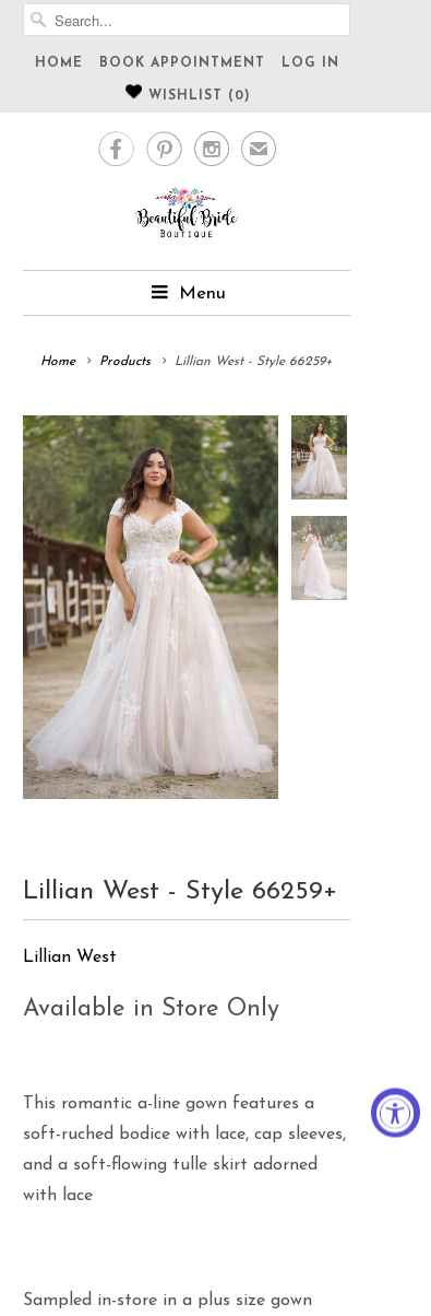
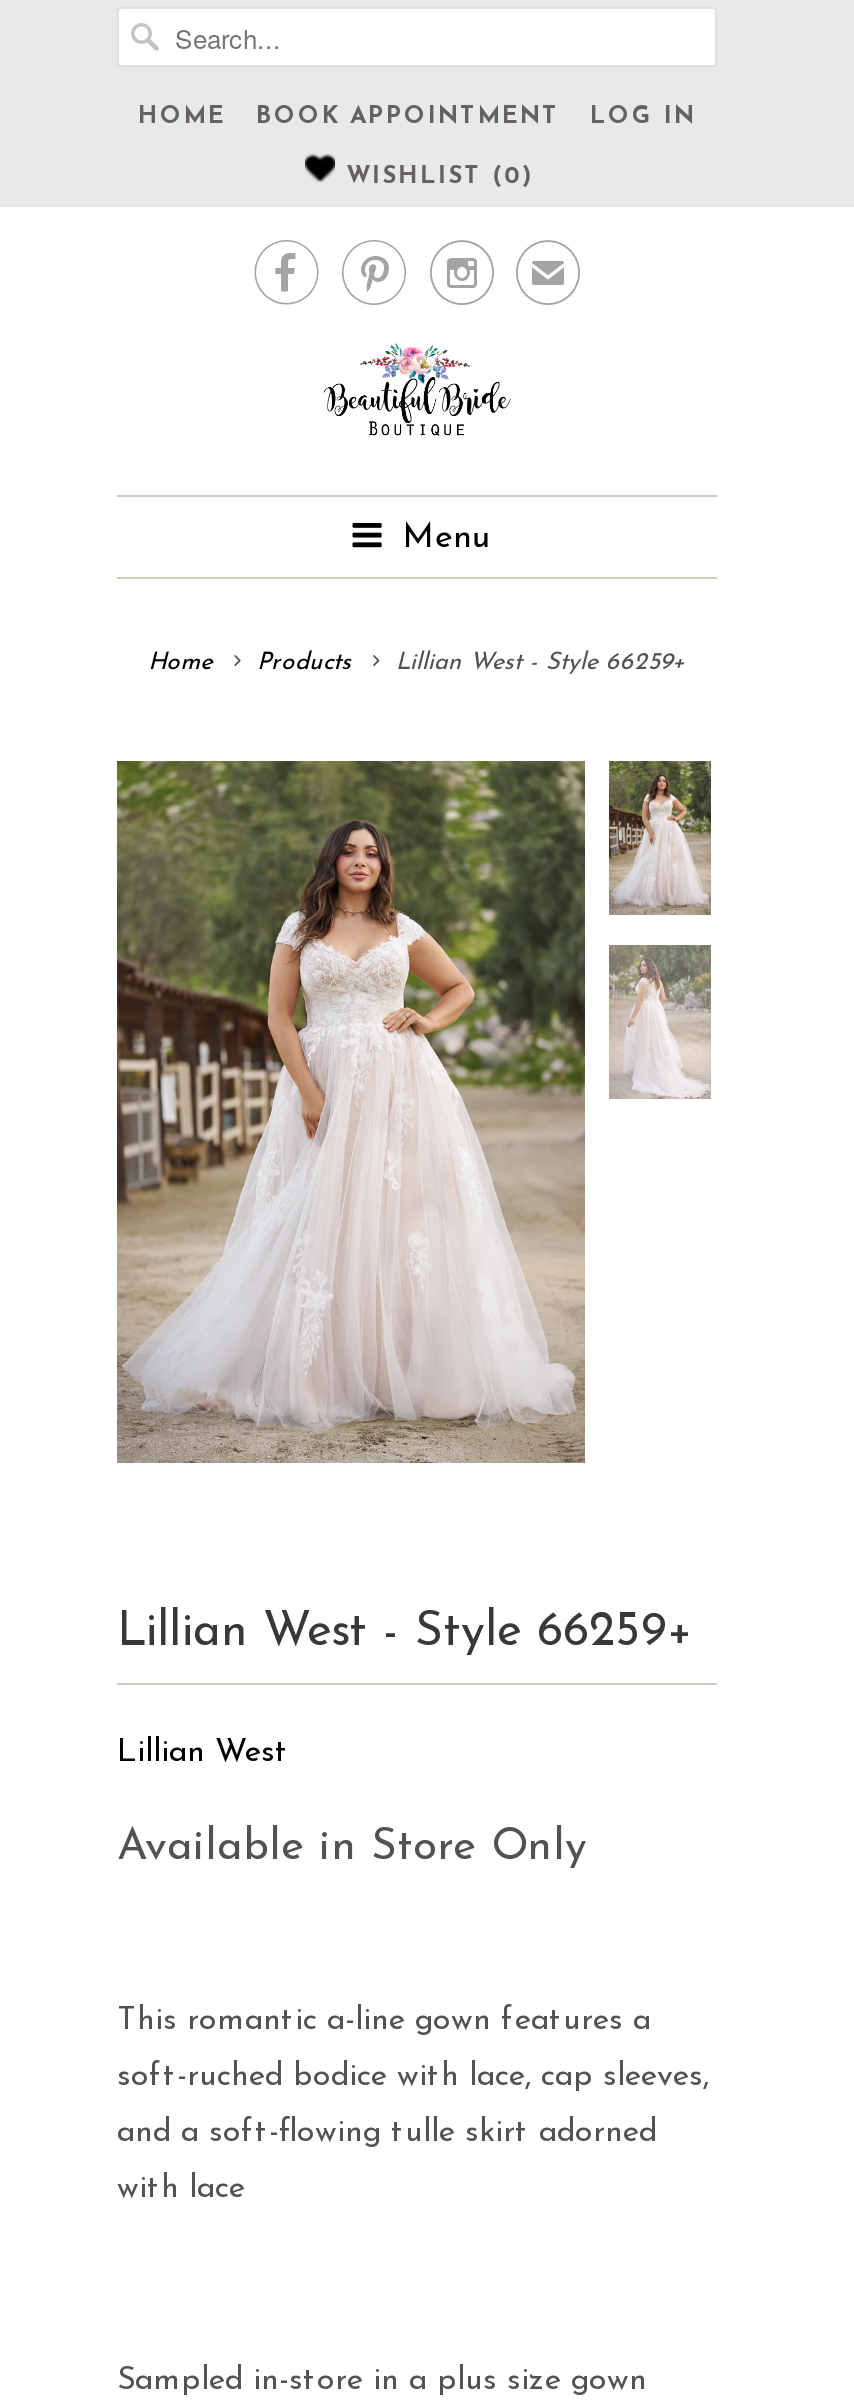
[370,1086,421,1139] [image] -> none

